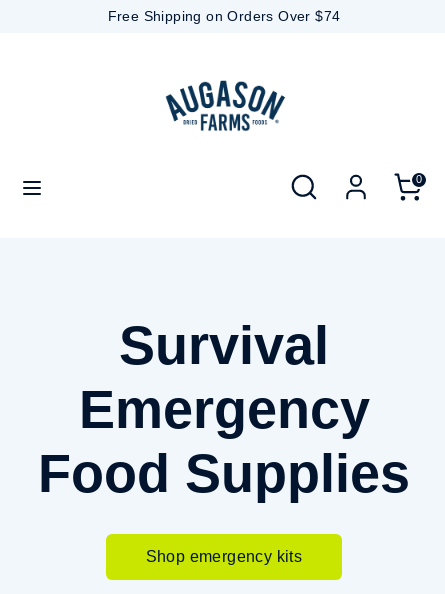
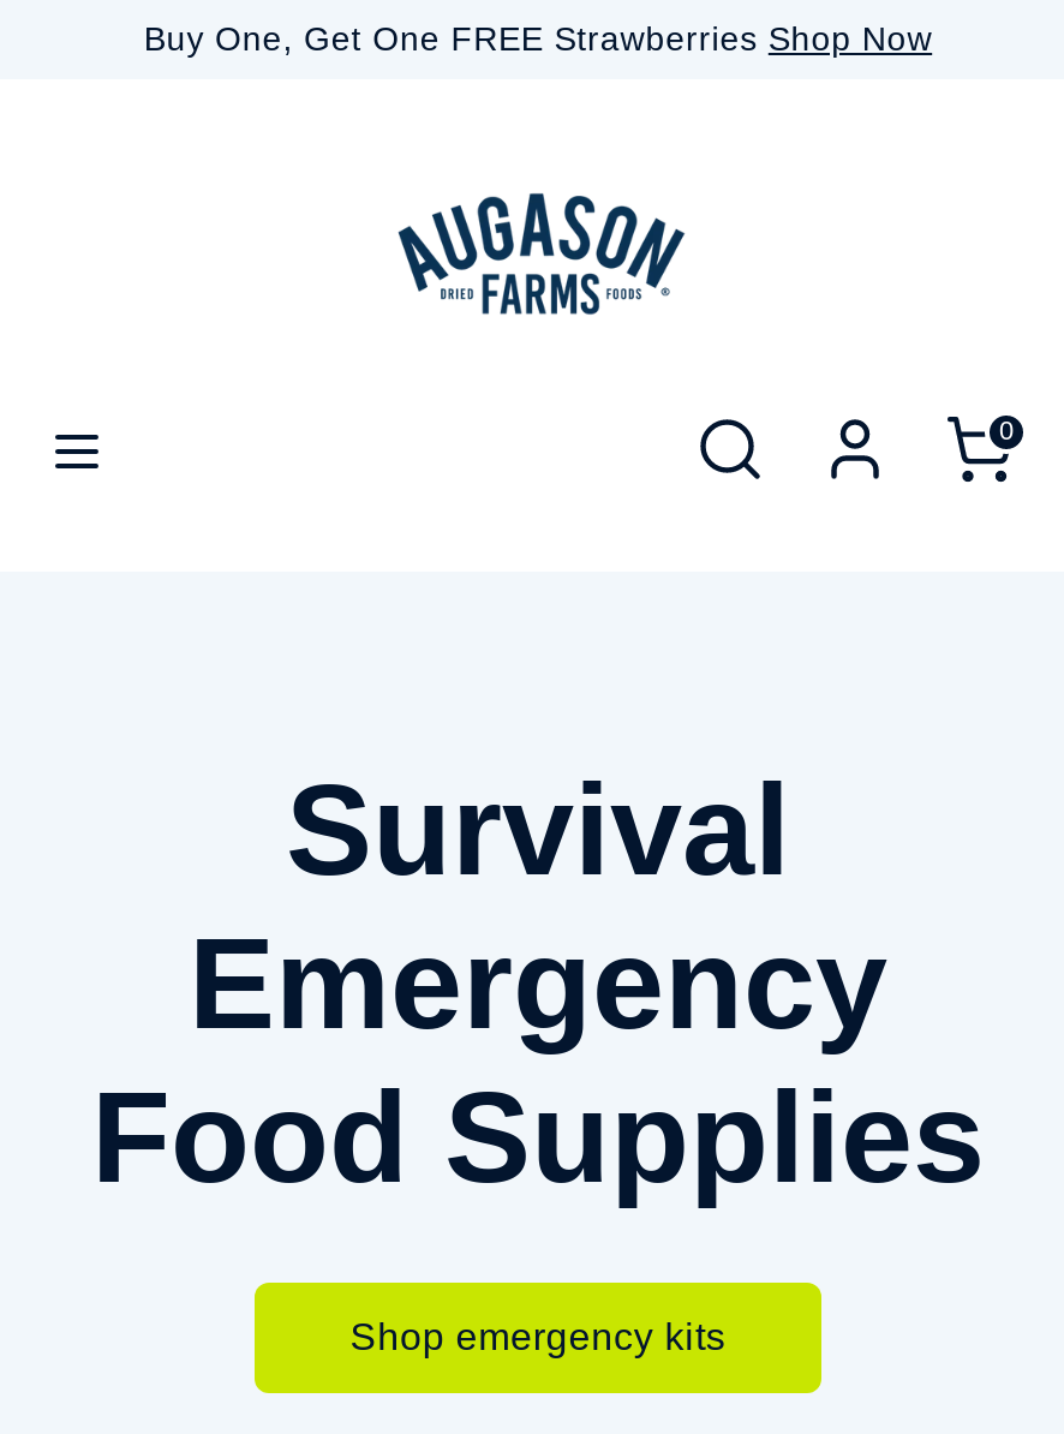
[108,8,340,24] Free Shipping on Orders Over $74 -> [144,19,932,58] Buy One, Get One FREE Strawberries Shop Now

